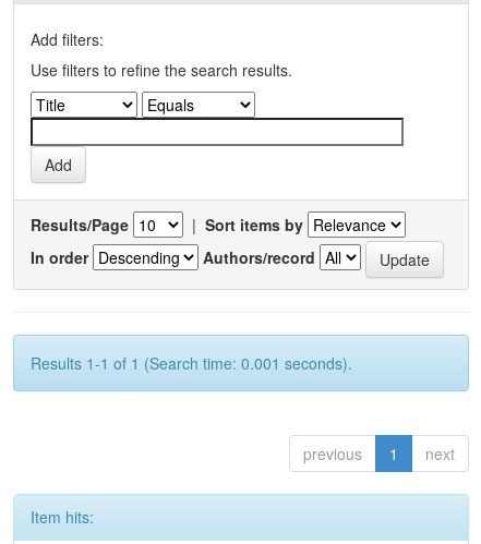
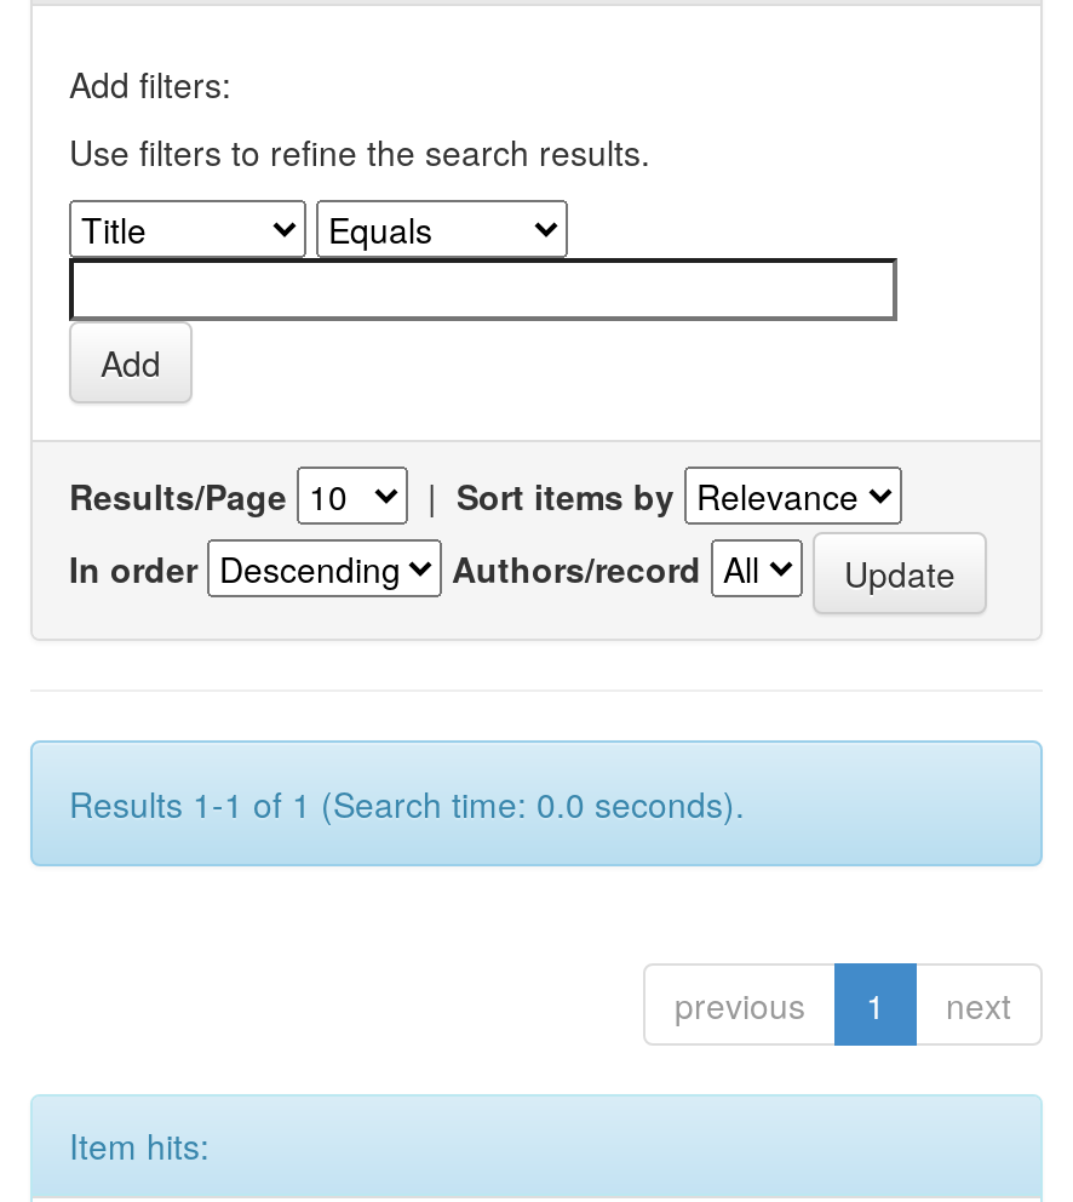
[31,352,352,374] Results 1-1 of 1 (Search time: 0.001 seconds). -> [69,779,745,828] Results 1-1 of 1 (Search time: 0.0 seconds).

